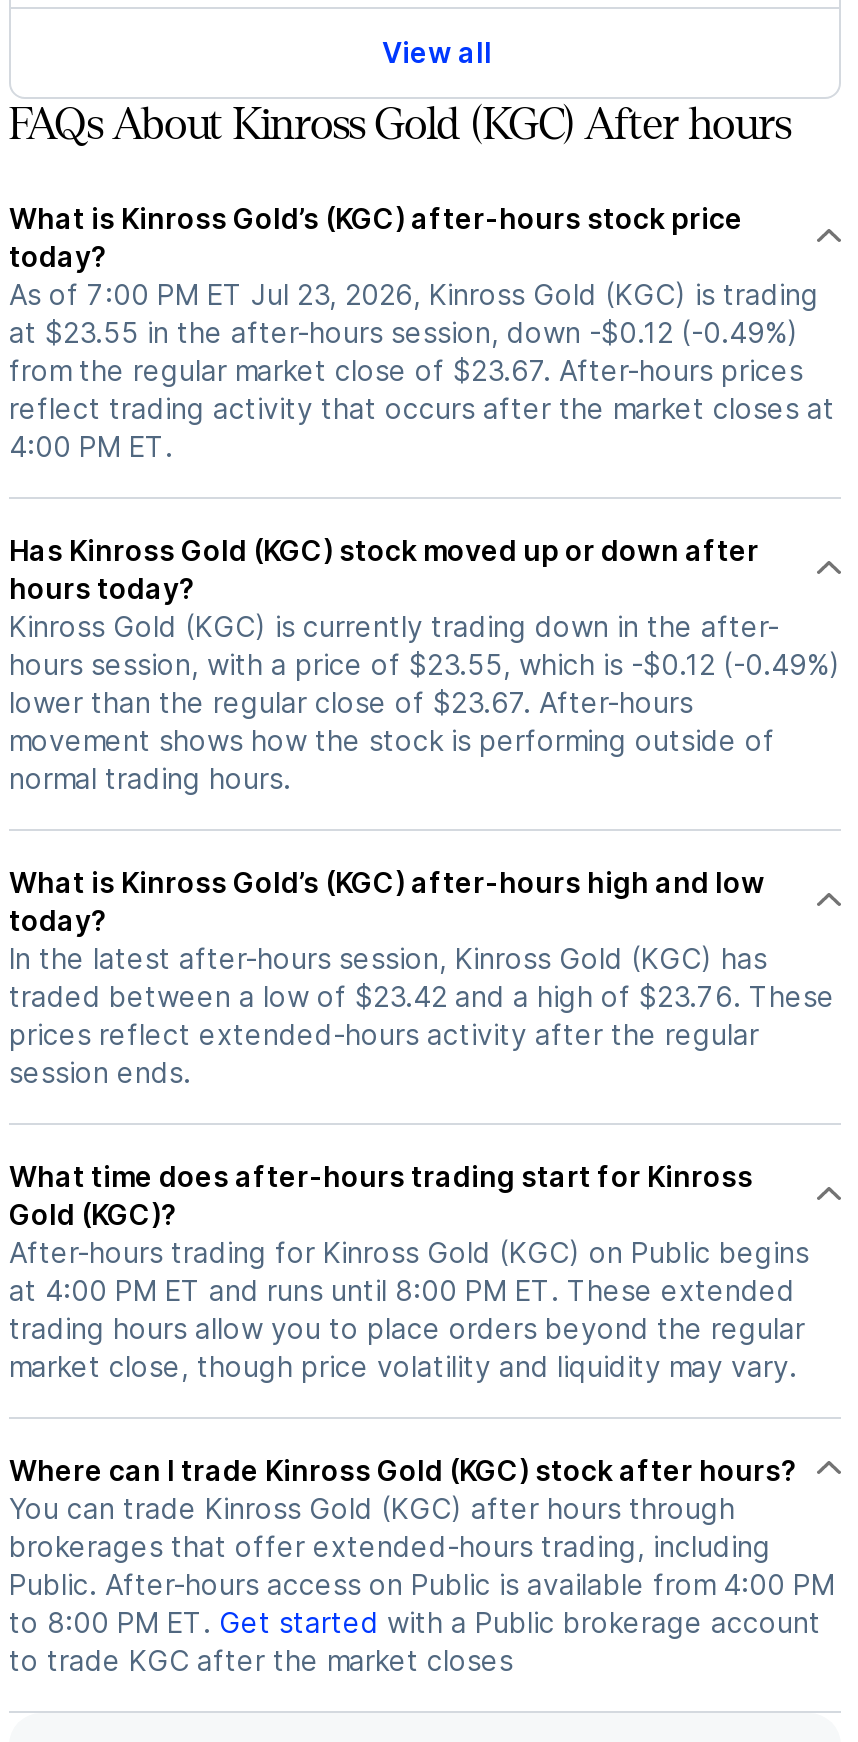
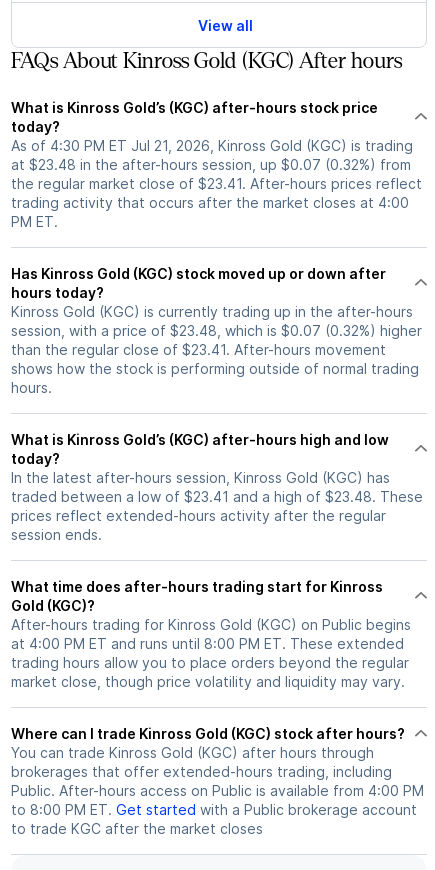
[9,276,835,462] As of 7:00 PM ET Jul 23, 2026, Kinross Gold (KGC) is trading | at $23.55 in the after-hours session, down -$0.12 (-0.49%) | from the regular market close of $23.67. After-hours prices | reflect trading activity that occurs after the market closes at | 4:00 PM ET. -> [11,137,422,230] As of 4:30 PM ET Jul 21, 2026, Kinross Gold (KGC) is trading | at $23.48 in the after-hours session, up $0.07 (0.32%) from | the regular market close of $23.41. After-hours prices reflect | trading activity that occurs after the market closes at 4:00 | PM ET.
[9,608,841,794] Kinross Gold (KGC) is currently trading down in the after- | hours session, with a price of $23.55, which is -$0.12 (-0.49%) | lower than the regular close of $23.67. After-hours | movement shows how the stock is performing outside of | normal trading hours. -> [11,303,422,396] Kinross Gold (KGC) is currently trading up in the after-hours | session, with a price of $23.48, which is $0.07 (0.32%) higher | than the regular close of $23.41. After-hours movement | shows how the stock is performing outside of normal trading | hours.
[9,978,835,1012] traded between a low of $23.42 and a high of $23.76. These -> [11,488,423,505] traded between a low of $23.41 and a high of $23.48. These

